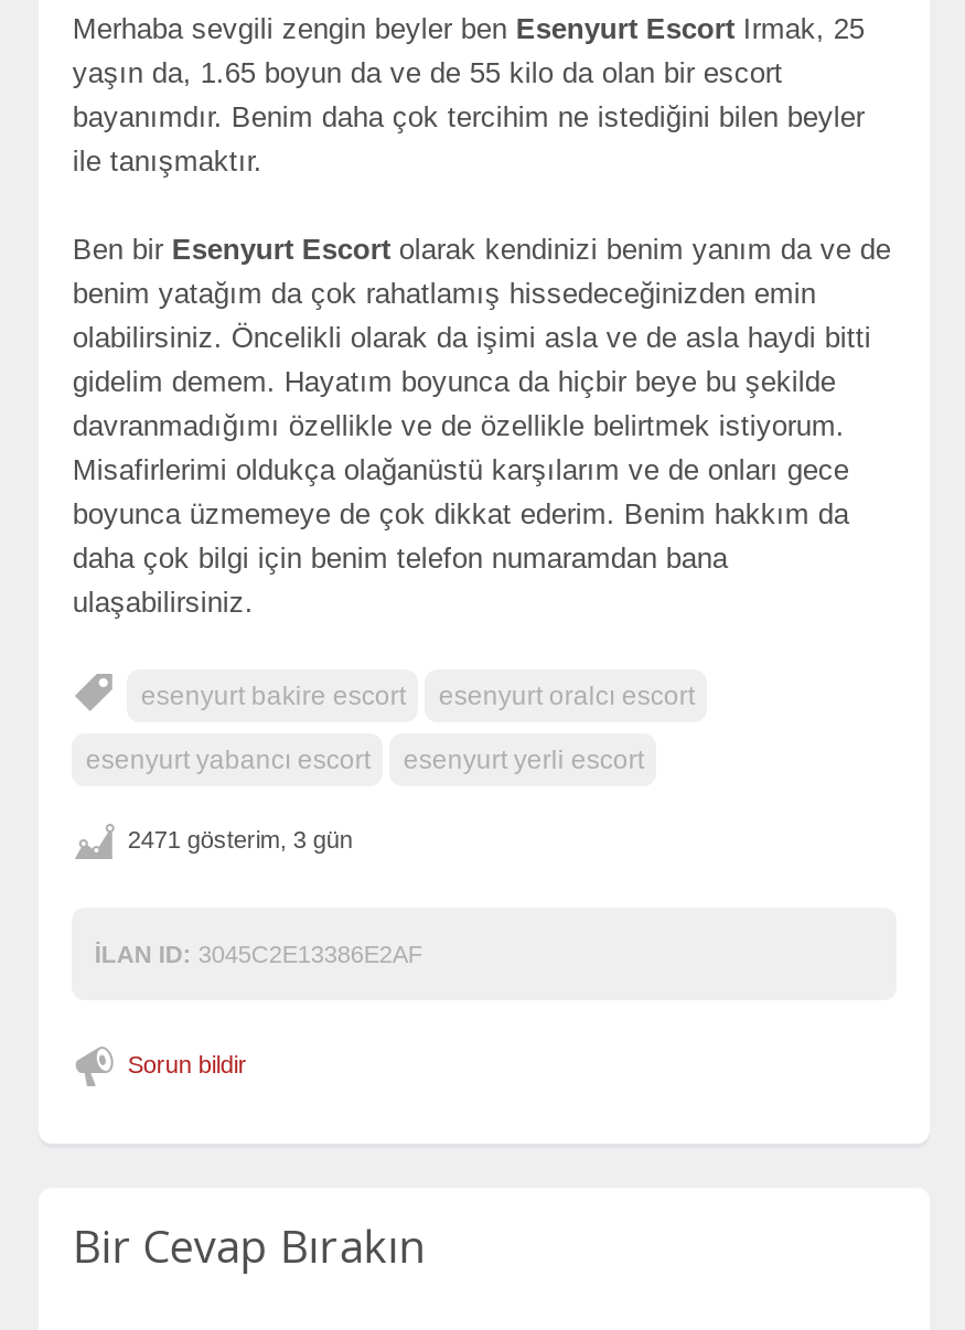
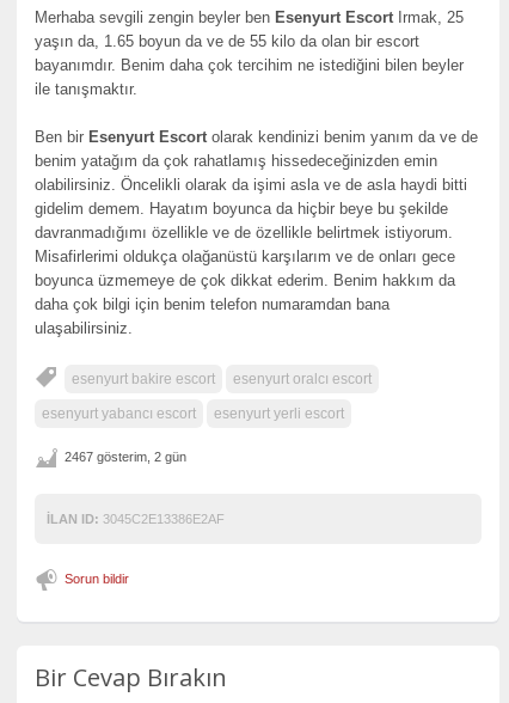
[128,825,353,851] 2471 gösterim, 3 gün -> [65,449,187,463] 2467 gösterim, 2 gün

